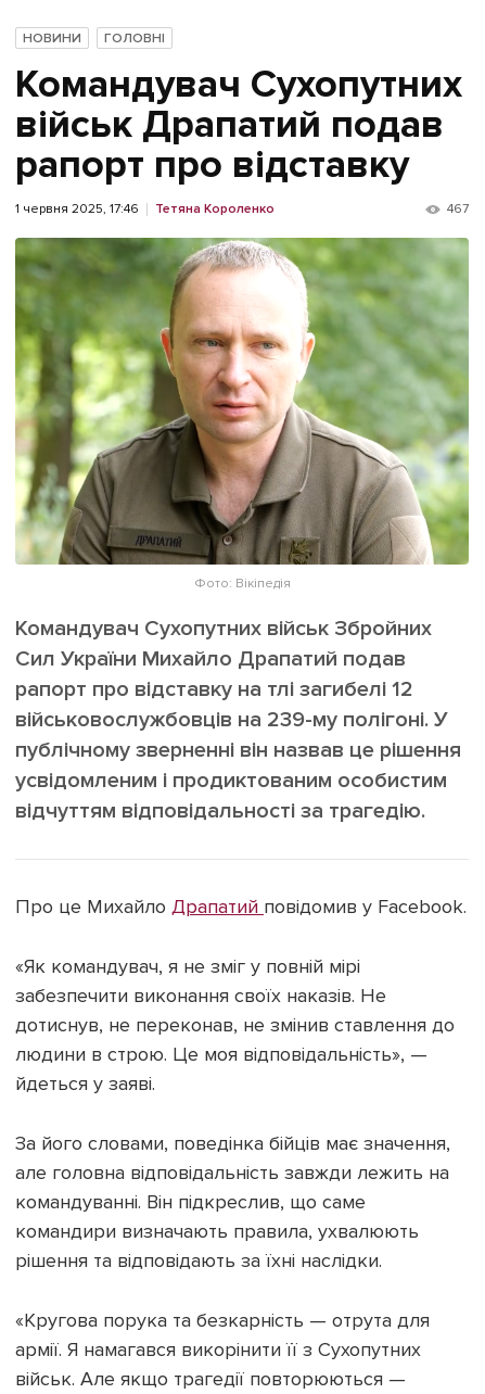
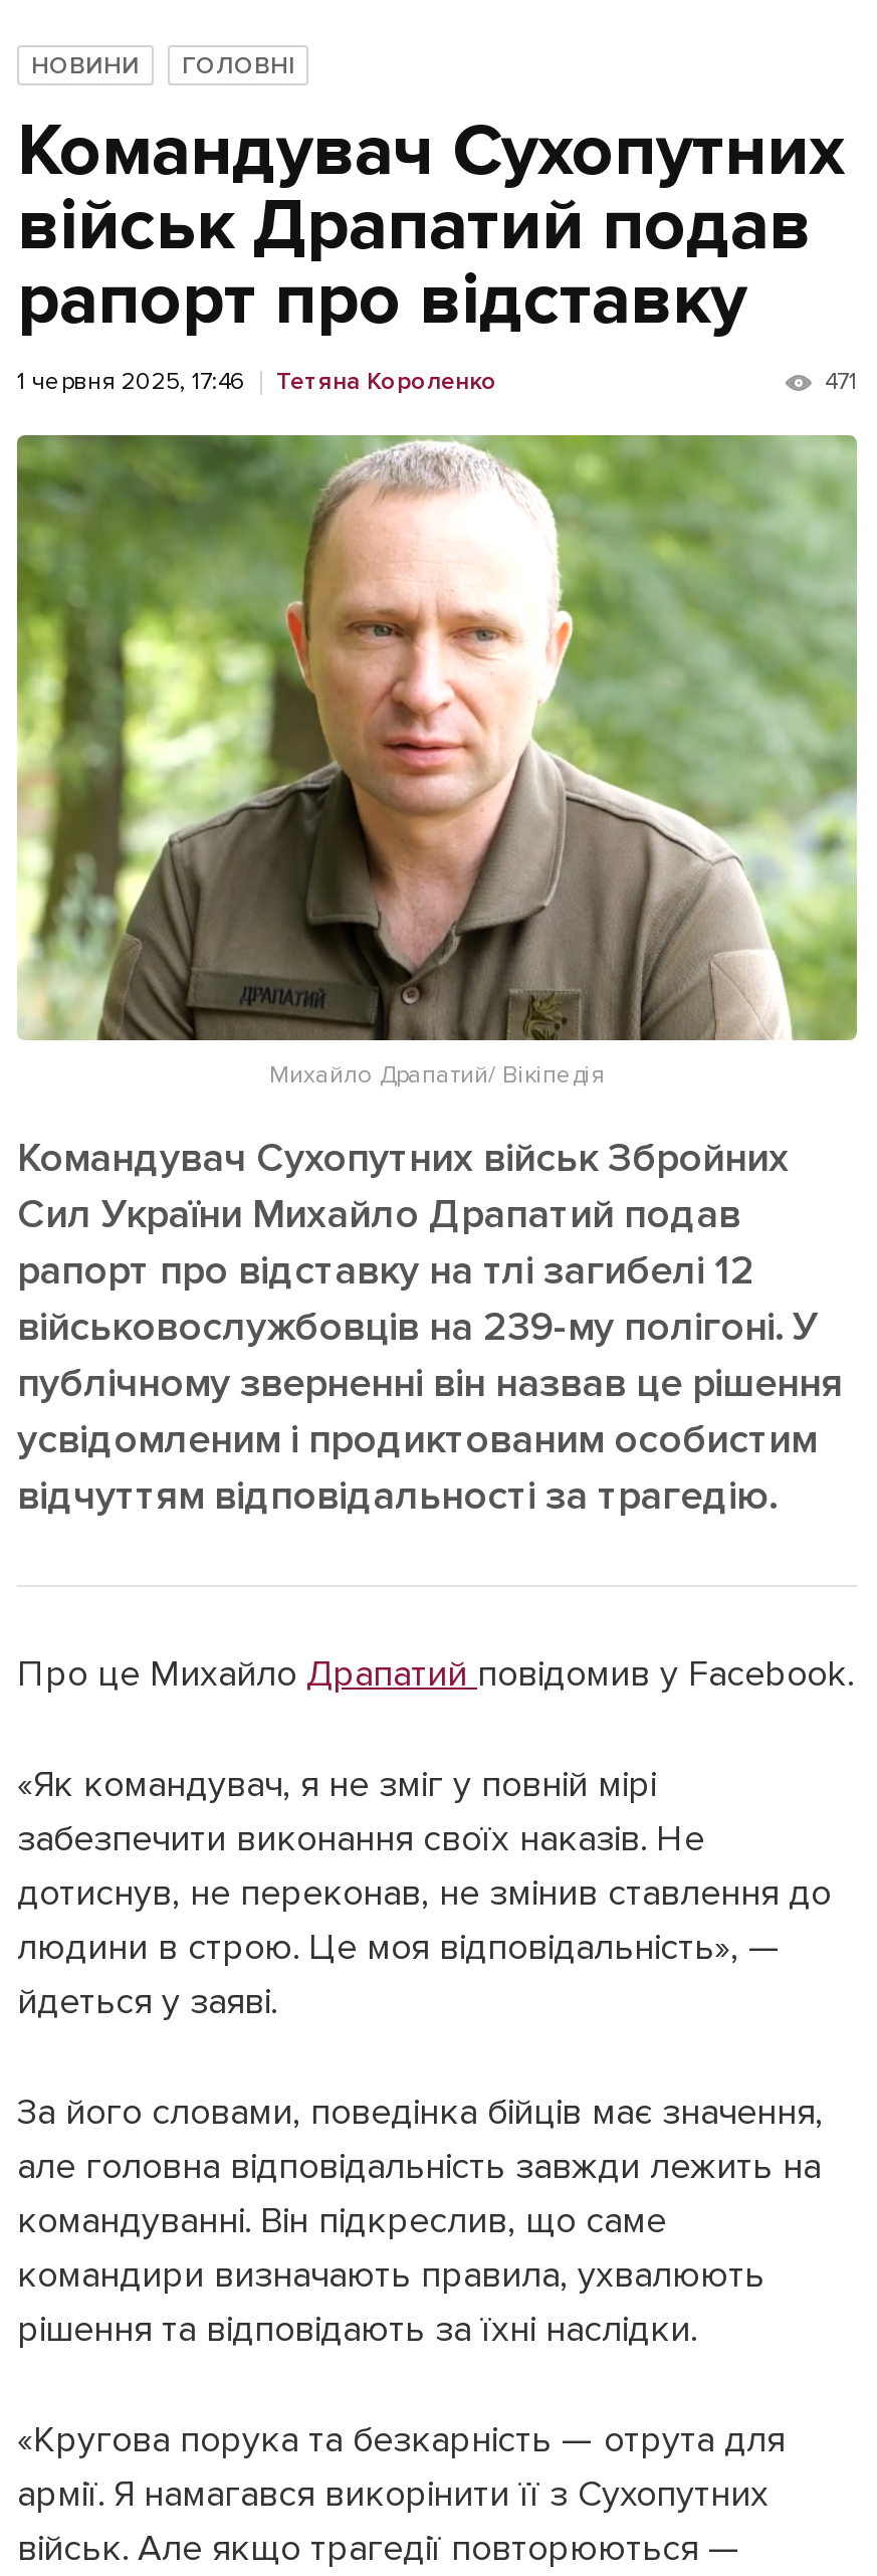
[447,201,469,217] 467 -> [825,367,857,397] 471
[194,576,290,592] Фото: Вікіпедія -> [269,1061,605,1091] Михайло Драпатий/ Вікіпедія

